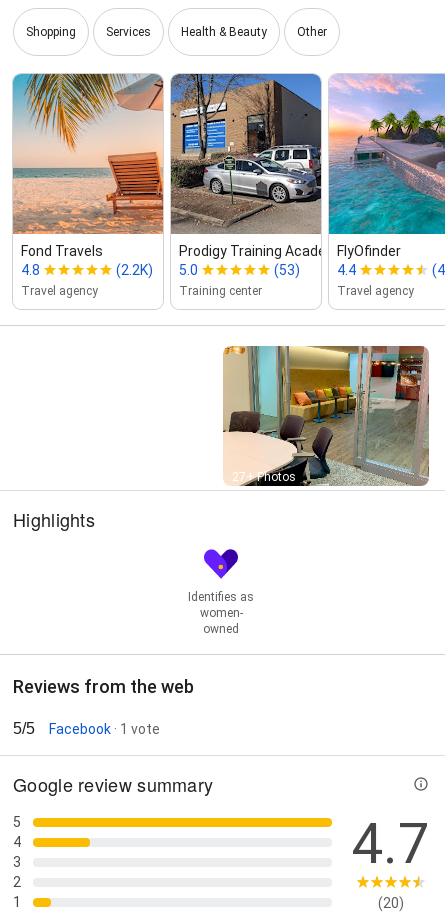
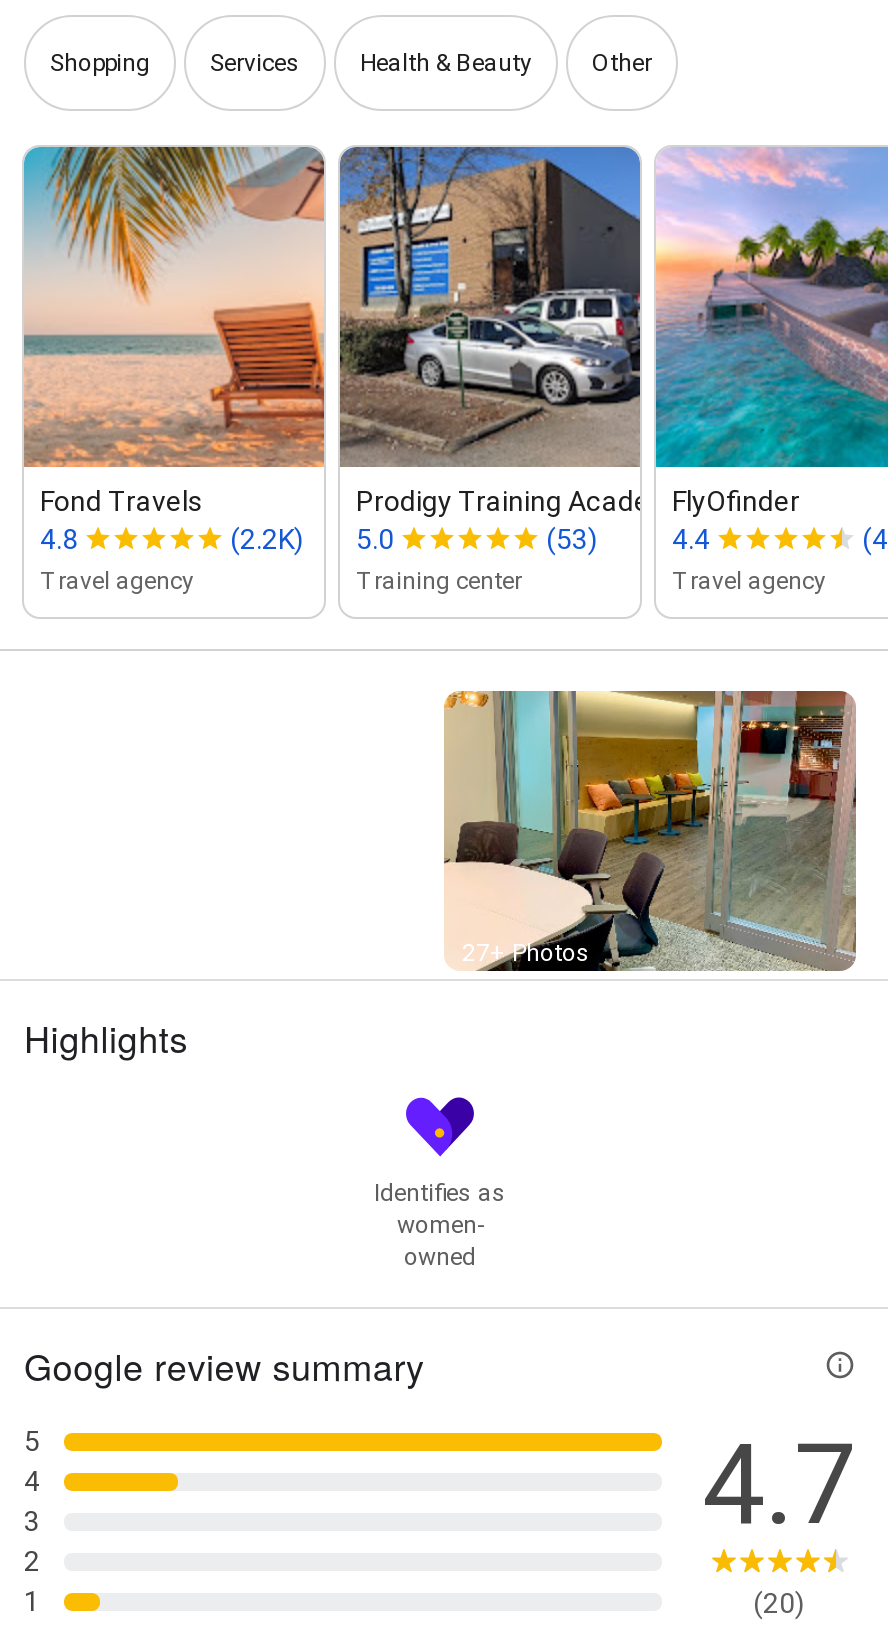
[13,676,194,737] Reviews from the web | 5/5 | Facebook · 1 vote -> none

